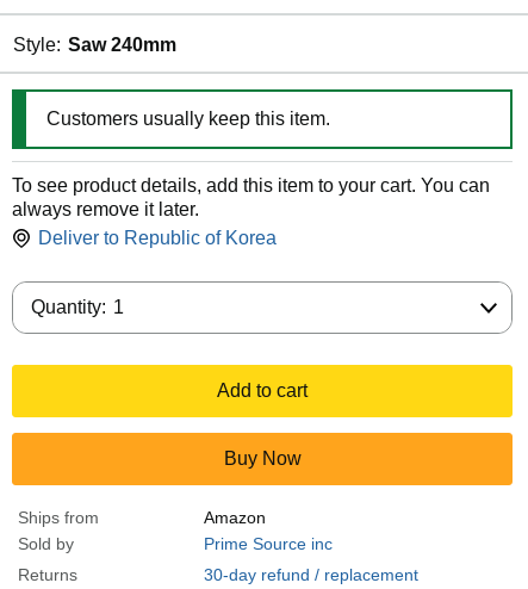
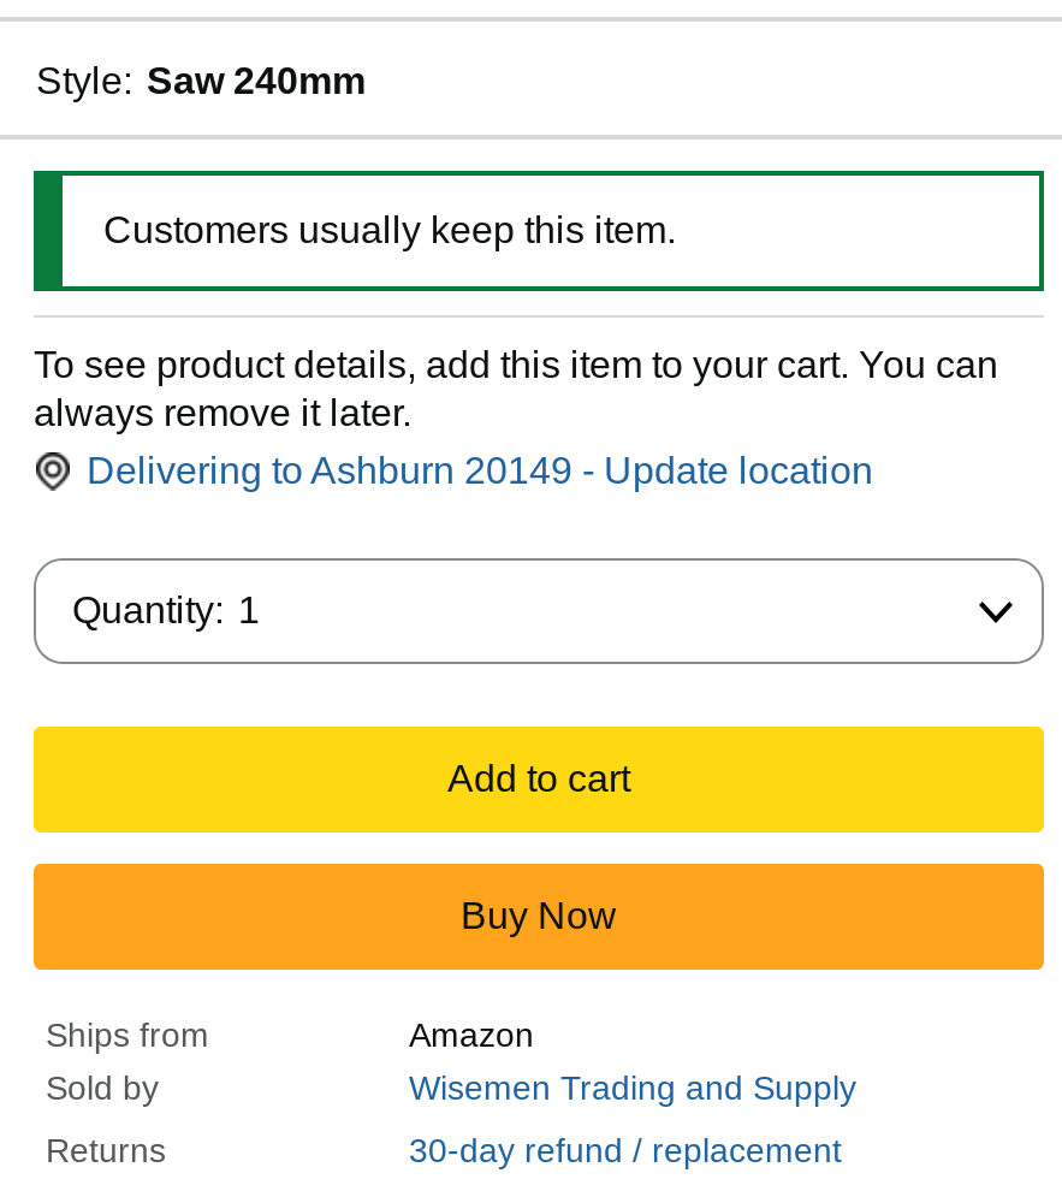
[38,228,277,248] Deliver to Republic of Korea -> [87,450,873,491] Delivering to Ashburn 20149 - Update location
[204,534,333,553] Prime Source inc -> [409,1069,856,1107] Wisemen Trading and Supply

